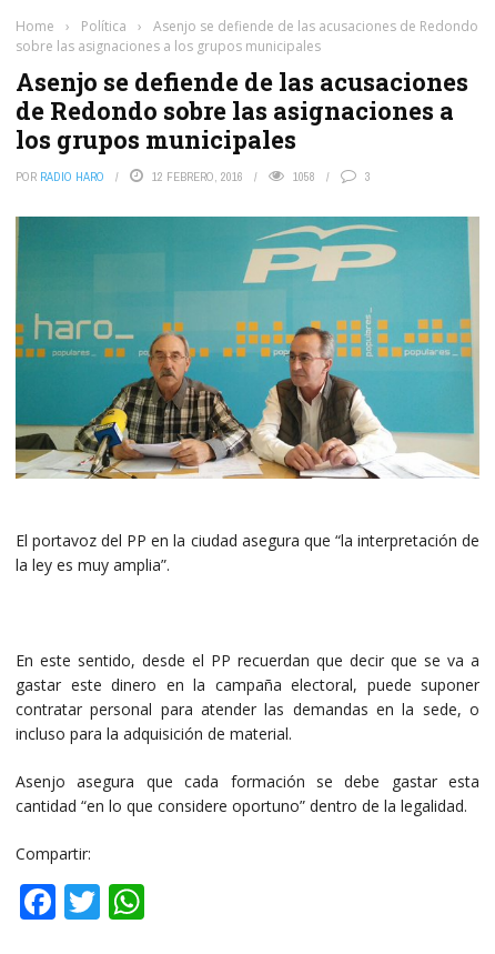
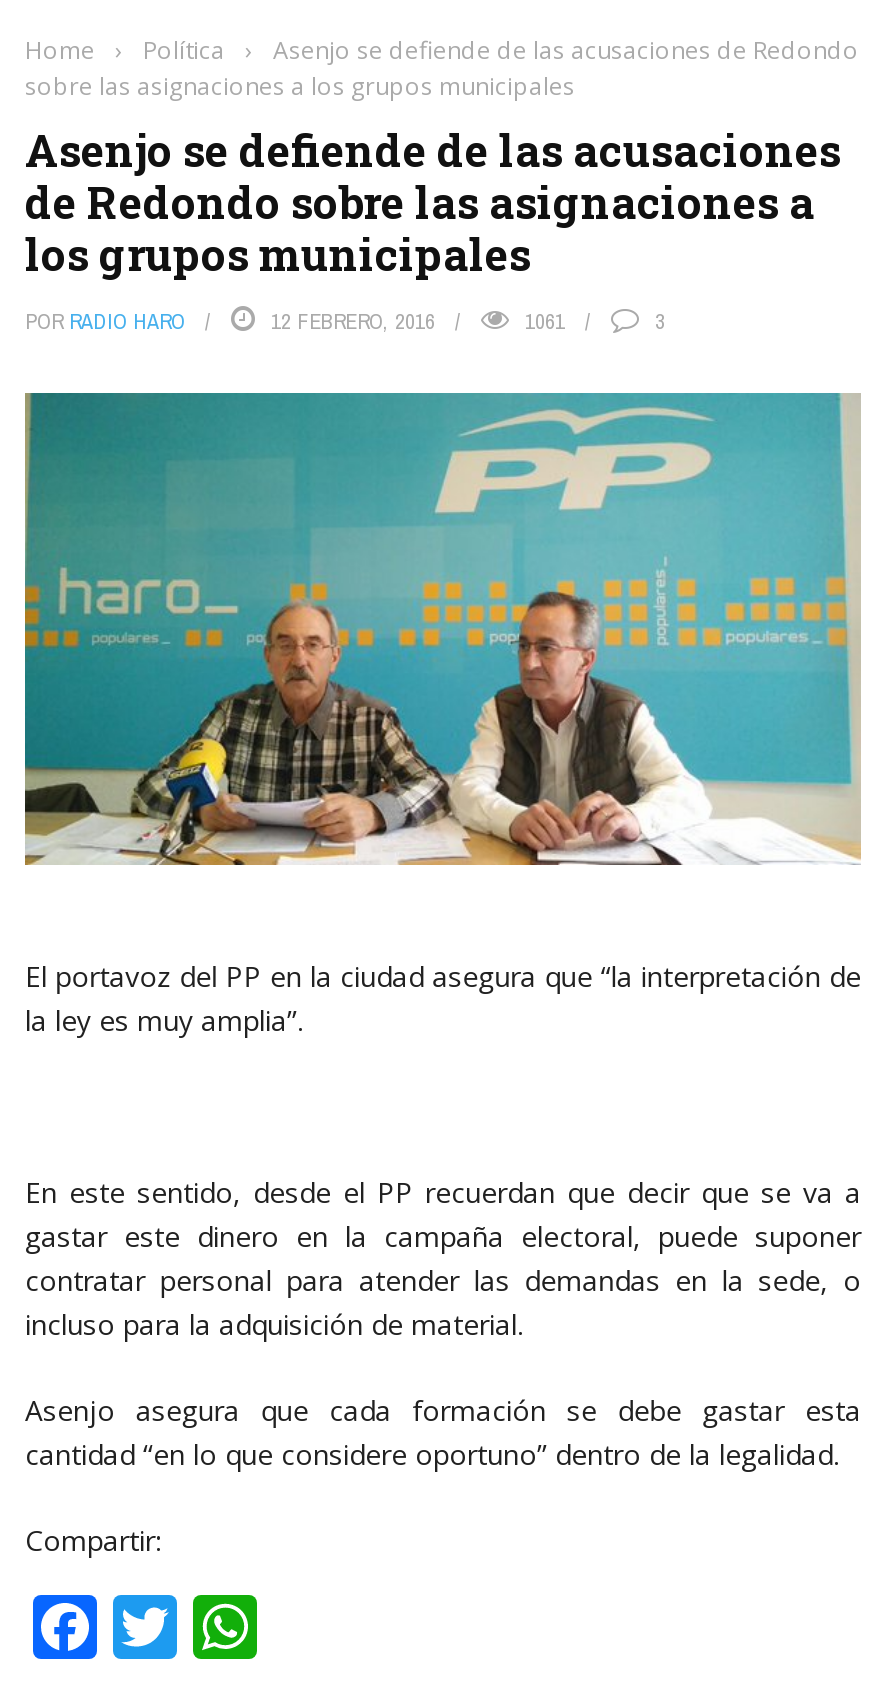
[293,169,315,185] 1058 -> [525,308,565,336] 1061

